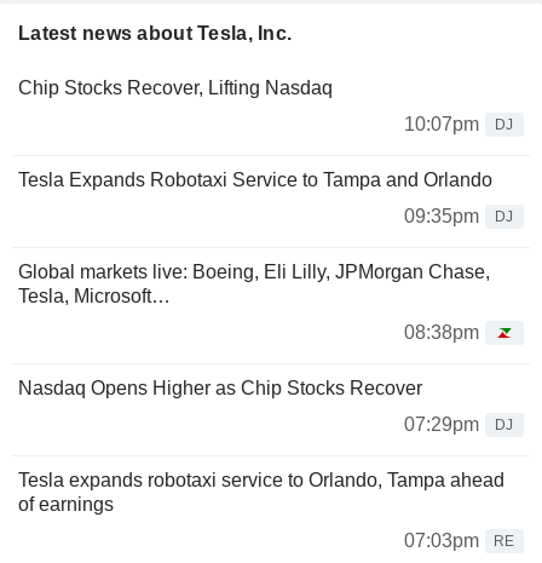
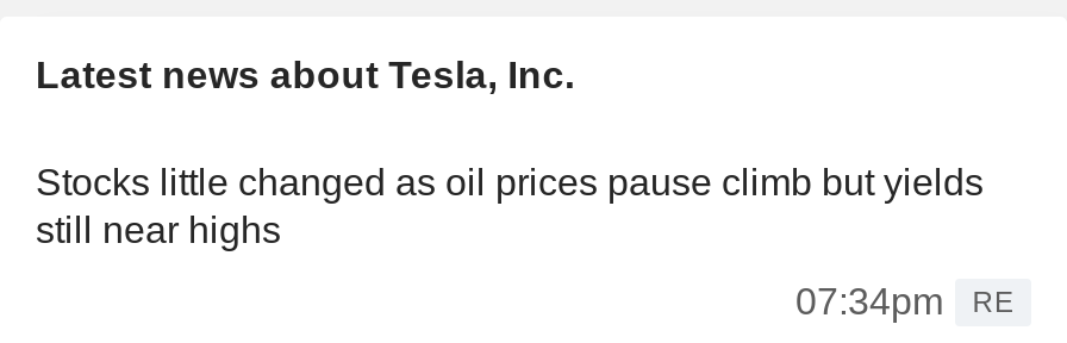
[18,77,514,550] Chip Stocks Recover, Lifting Nasdaq | 10:07pm | DJ | Tesla Expands Robotaxi Service to Tampa and Orlando | 09:35pm | DJ | Global markets live: Boeing, Eli Lilly, JPMorgan Chase, | Tesla, Microsoft… | 08:38pm | Nasdaq Opens Higher as Chip Stocks Recover | 07:29pm | DJ | Tesla expands robotaxi service to Orlando, Tampa ahead | of earnings | 07:03pm -> [36,161,984,321] Stocks little changed as oil prices pause climb but yields | still near highs | 07:34pm

